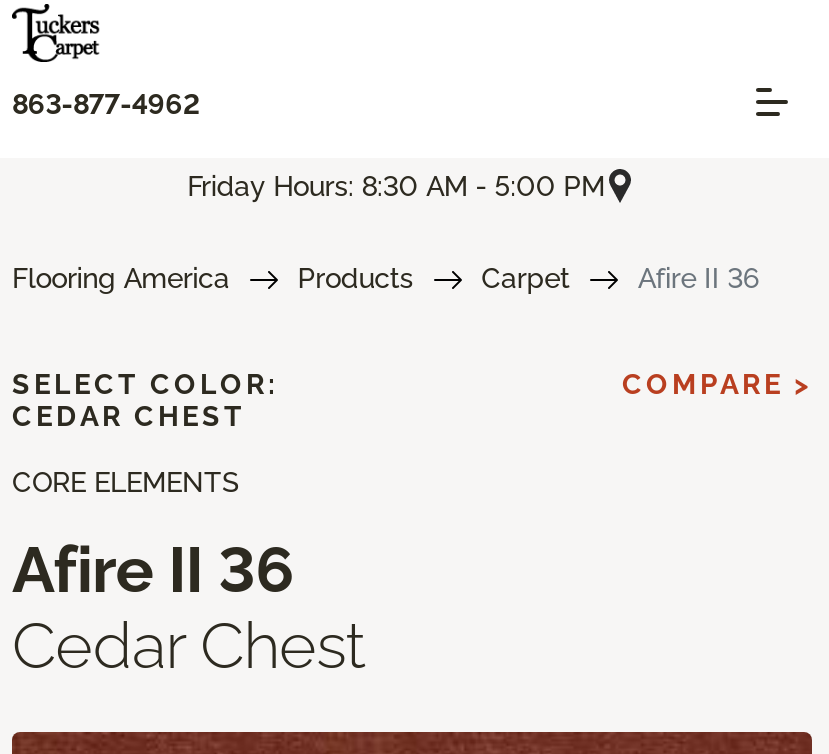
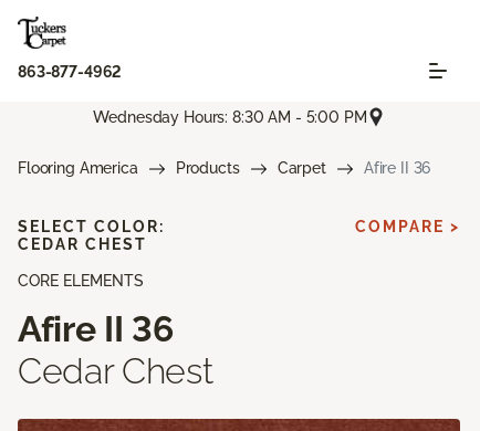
[187,169,605,201] Friday Hours: 8:30 AM - 5:00 PM -> [93,108,367,126] Wednesday Hours: 8:30 AM - 5:00 PM

